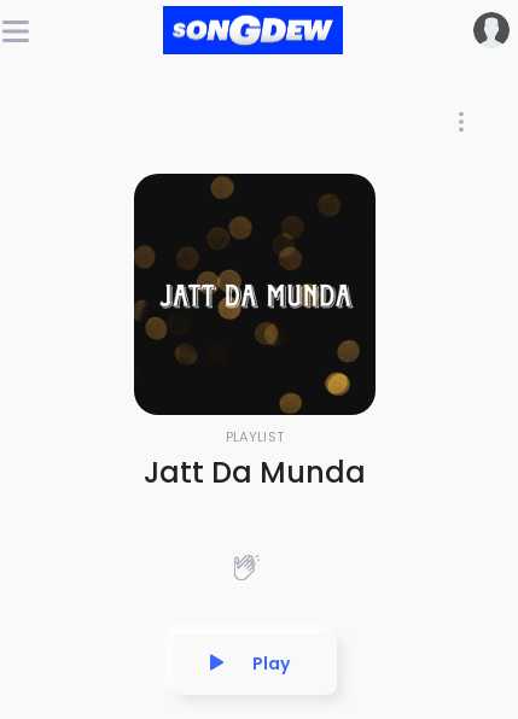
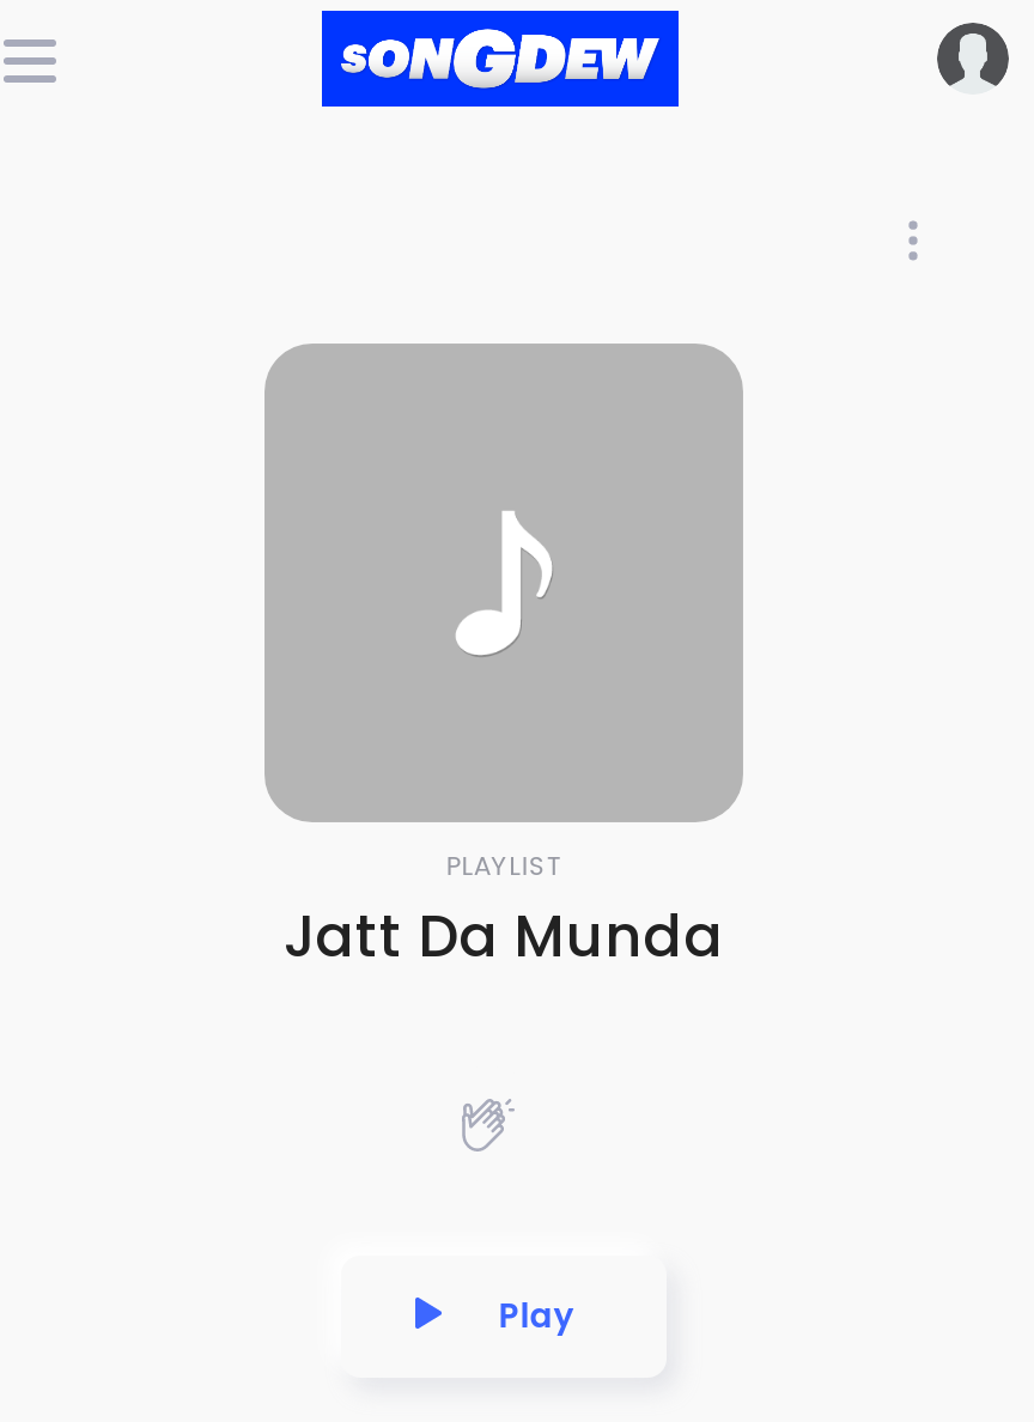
[134,174,376,415] [image] -> none

